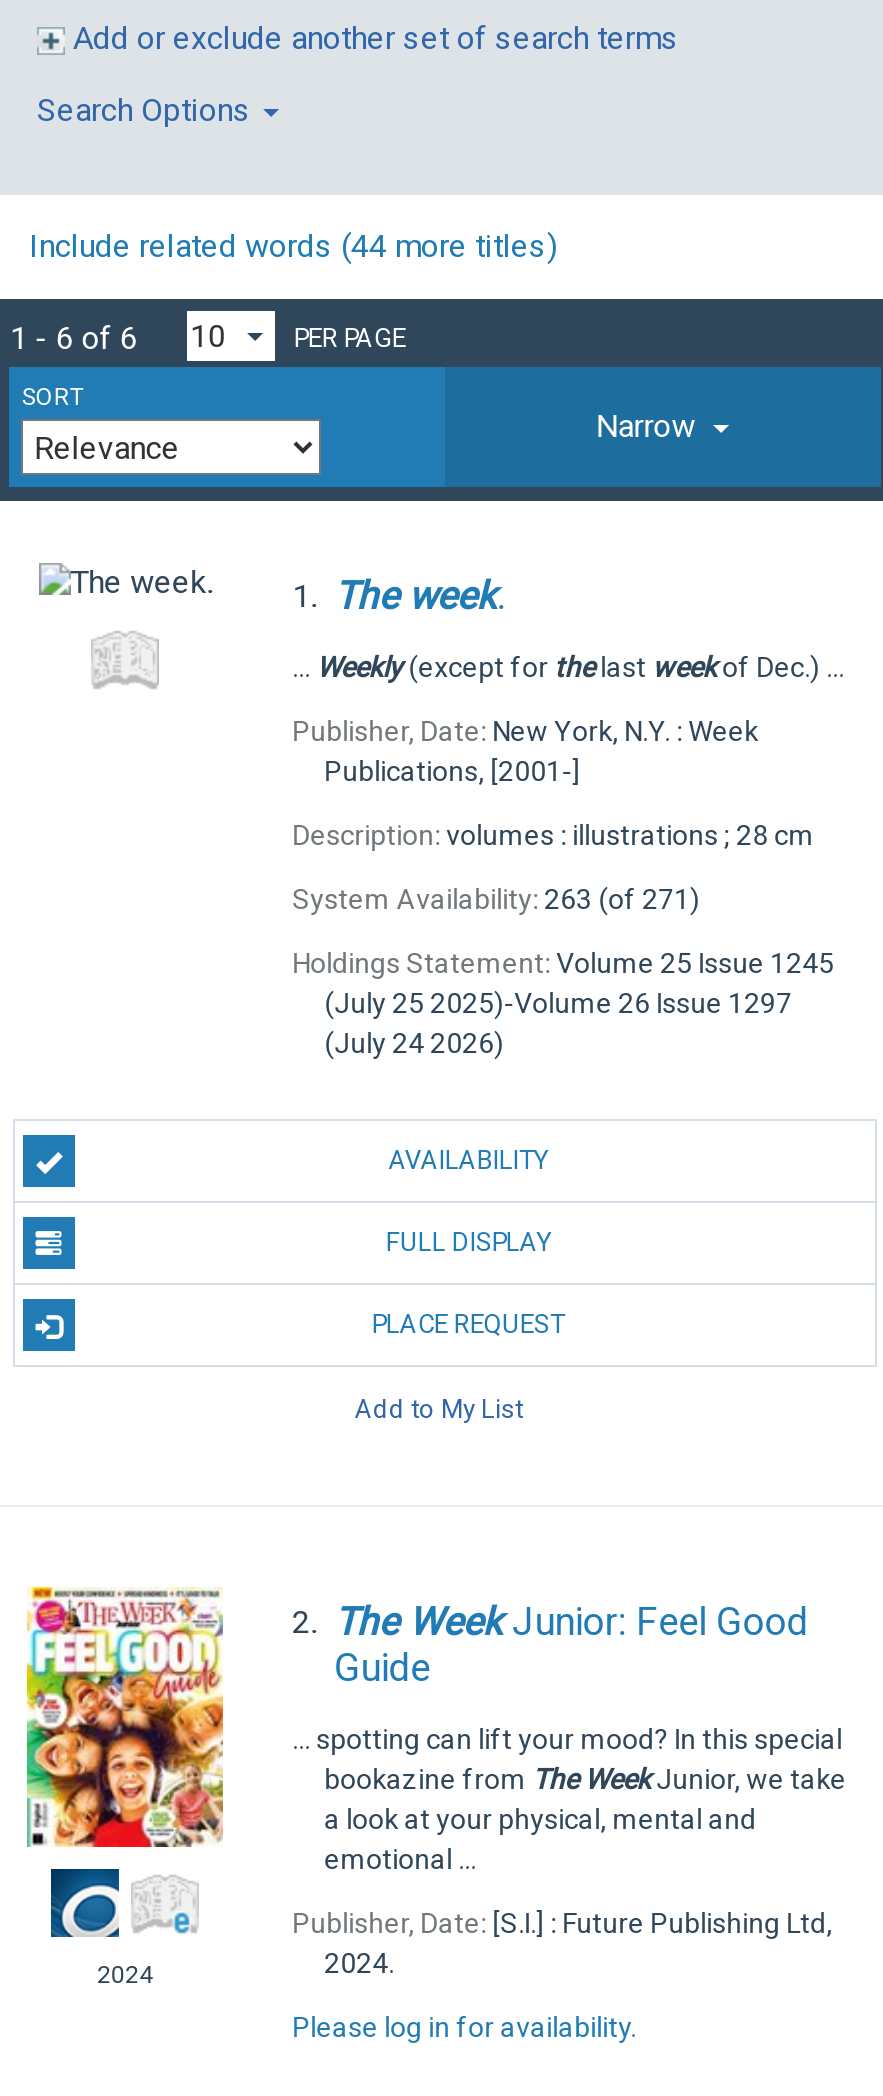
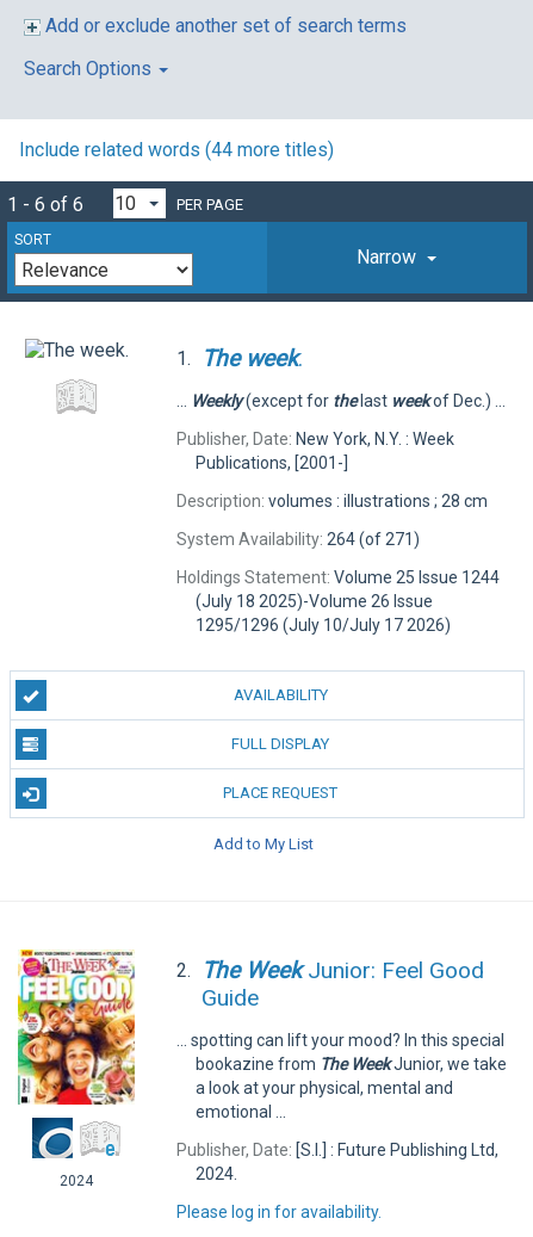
[292,883,700,915] System Availability: 263 (of 271) -> [176,530,419,549] System Availability: 264 (of 271)
[292,947,834,1059] Holdings Statement: Volume 25 Issue 1245 | (July 25 2025)-Volume 26 Issue 1297 | (July 24 2026) -> [176,568,499,635] Holdings Statement: Volume 25 Issue 1244 | (July 18 2025)-Volume 26 Issue | 1295/1296 (July 10/July 17 2026)

